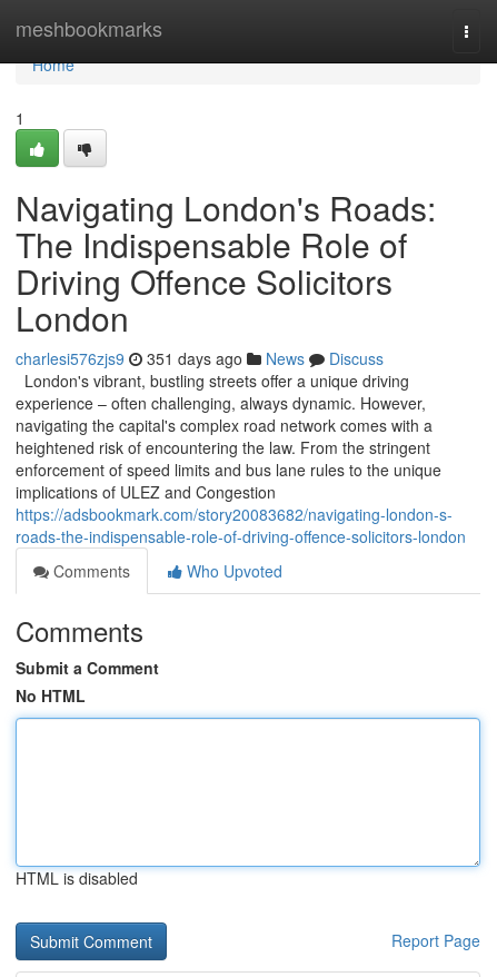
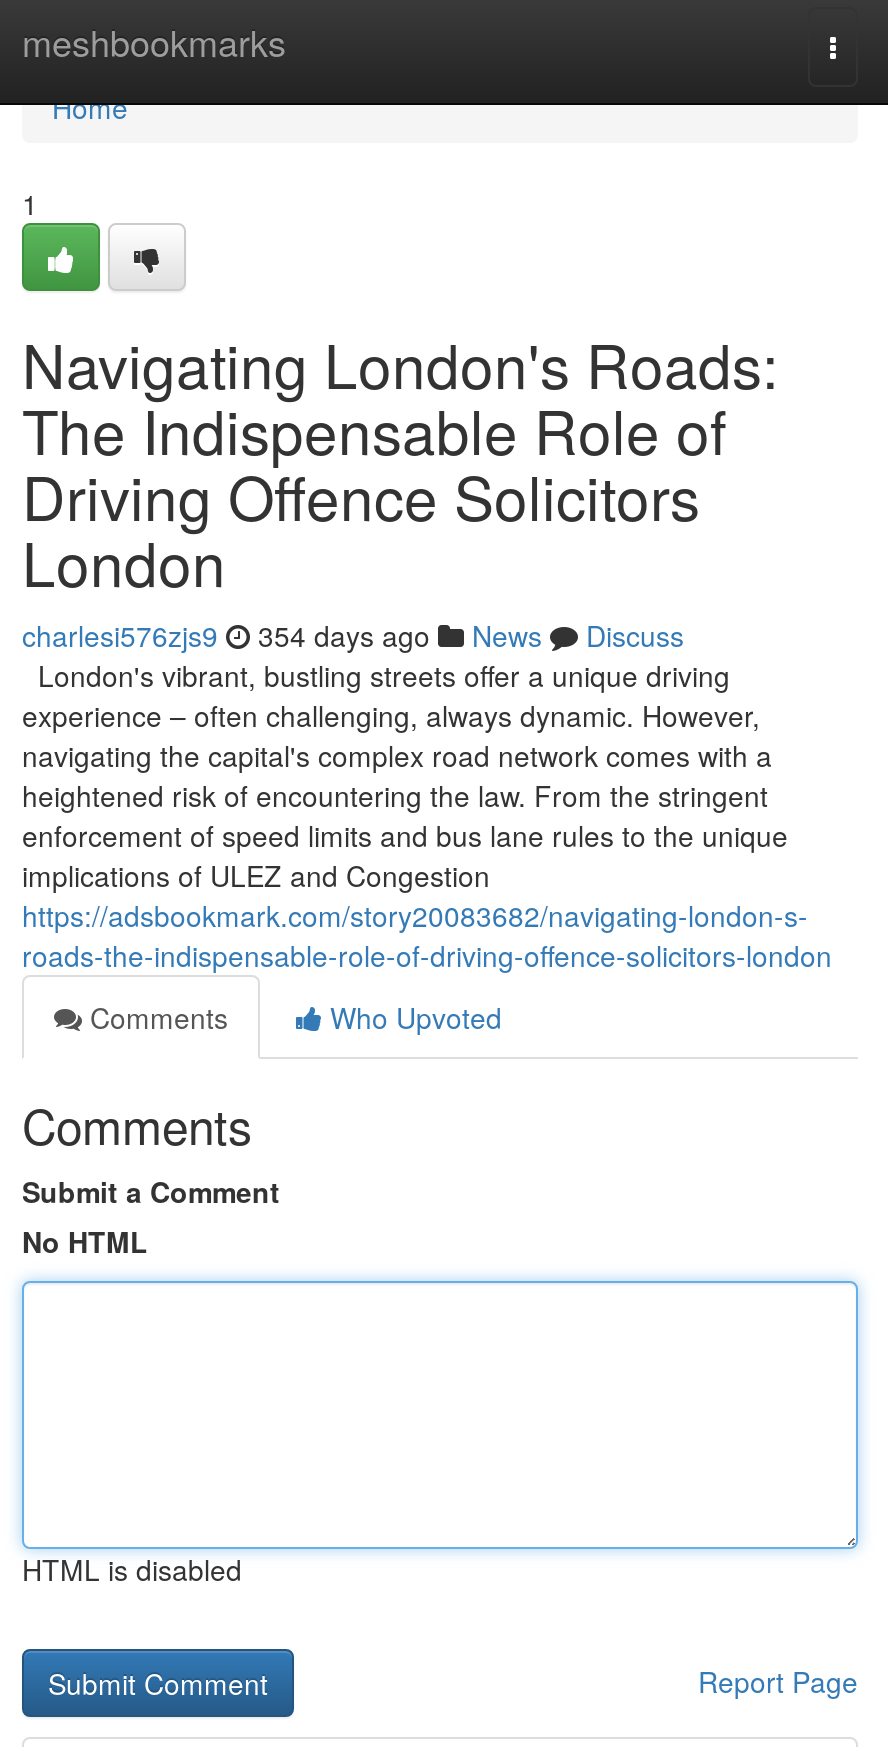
[16,347,384,369] charlesi576zjs9 351 days ago News Discuss -> [22,615,684,655] charlesi576zjs9 354 days ago News Discuss

